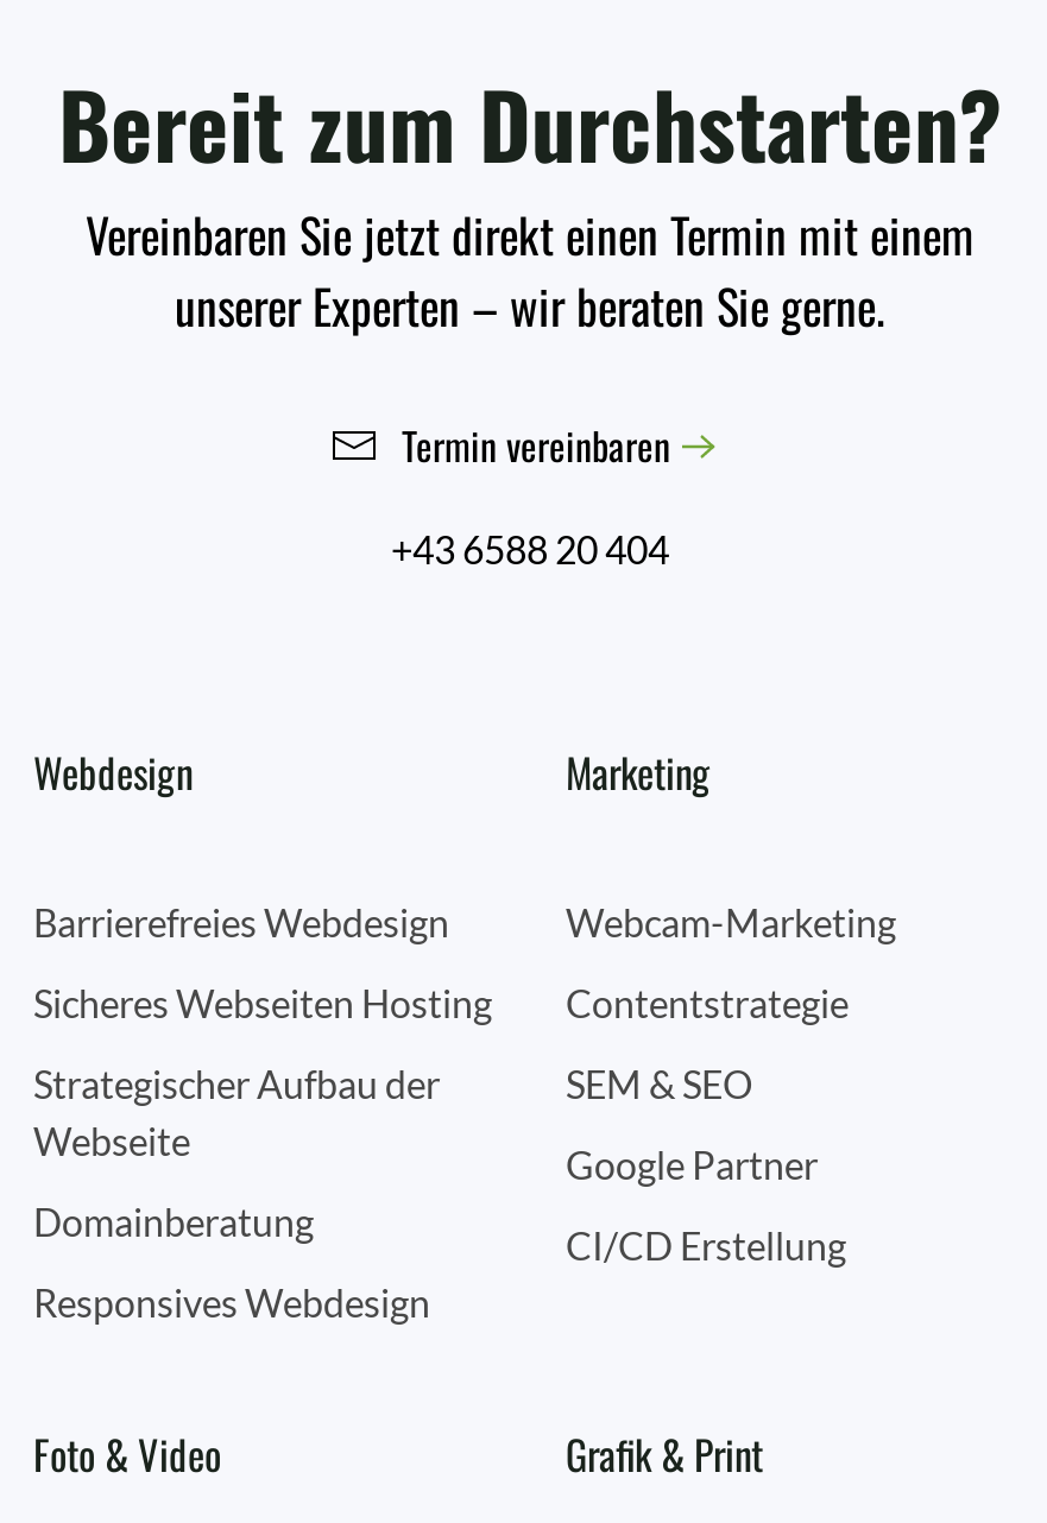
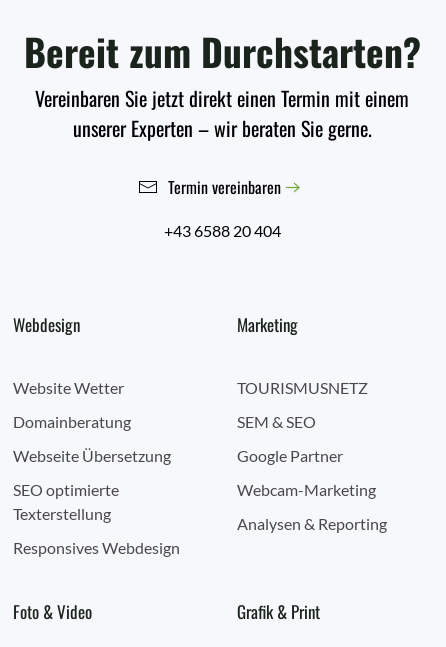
[33,899,492,1163] Barrierefreies Webdesign | Sicheres Webseiten Hosting | Strategischer Aufbau der | Webseite -> [13,378,124,397] Website Wetter
moved [566,899,896,944] -> [237,480,376,499]: Webcam-Marketing
[566,980,849,1025] Contentstrategie -> [237,378,368,397] TOURISMUSNETZ
moved [566,1060,818,1186] -> [237,412,343,465]: SEM & SEO | Google Partner
none -> [13,446,171,523] Webseite Übersetzung | SEO optimierte | Texterstellung
moved [33,1198,314,1243] -> [13,412,131,431]: Domainberatung
[566,1222,846,1267] CI/CD Erstellung -> [237,514,387,533] Analysen & Reporting

